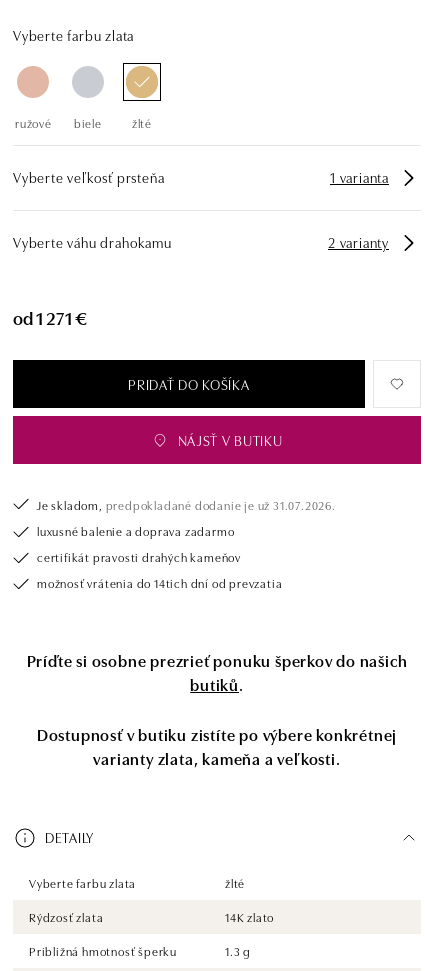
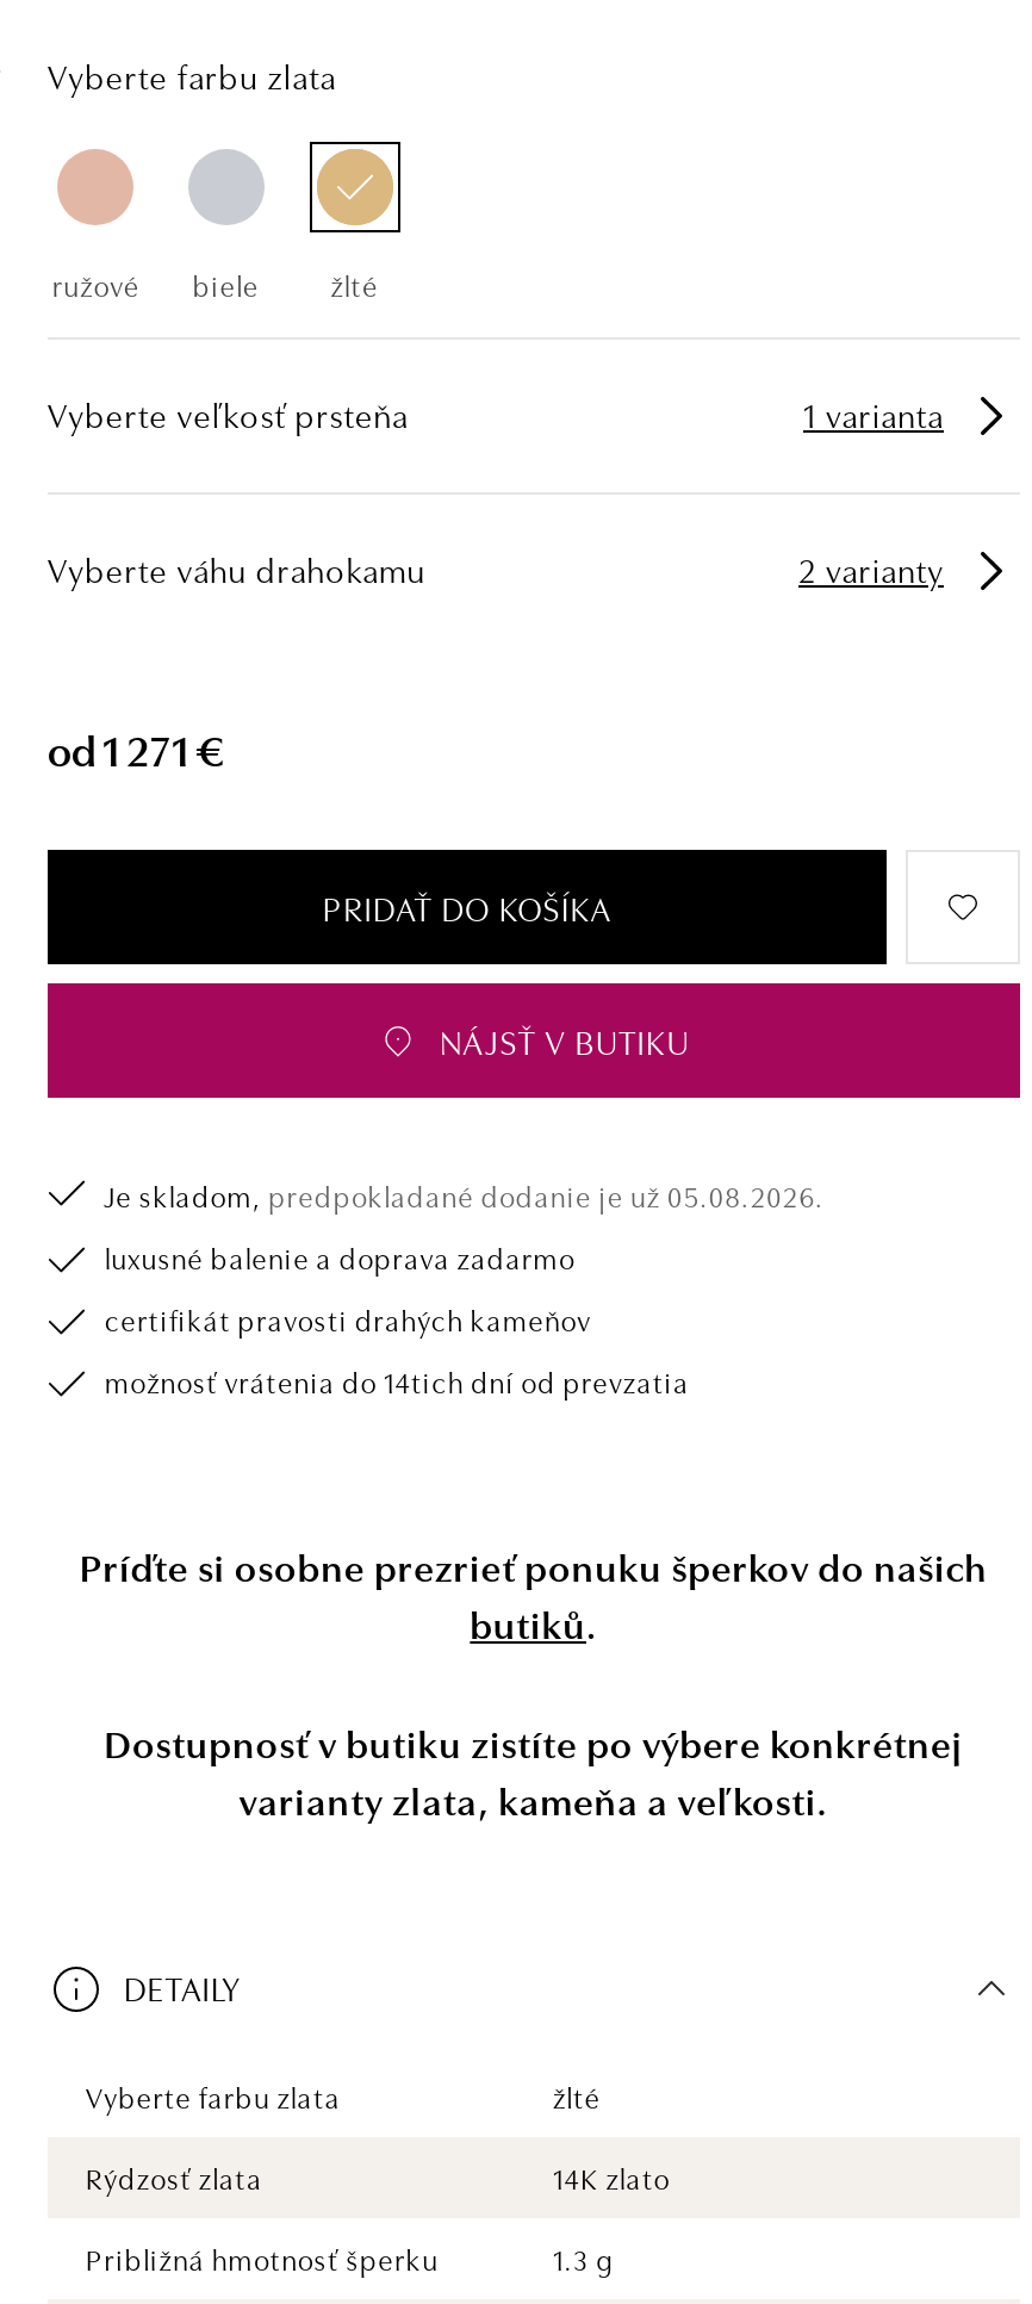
[37,496,336,513] Je skladom, predpokladané dodanie je už 31.07.2026. -> [105,1173,824,1214] Je skladom, predpokladané dodanie je už 05.08.2026.

